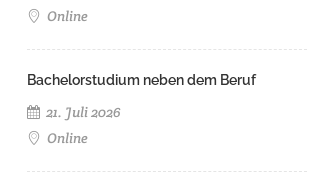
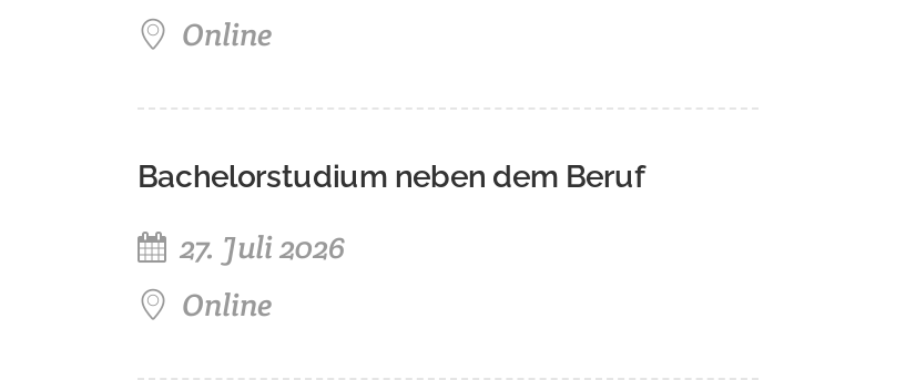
[43,102,121,120] 21. Juli 2026 -> [173,226,346,266] 27. Juli 2026

